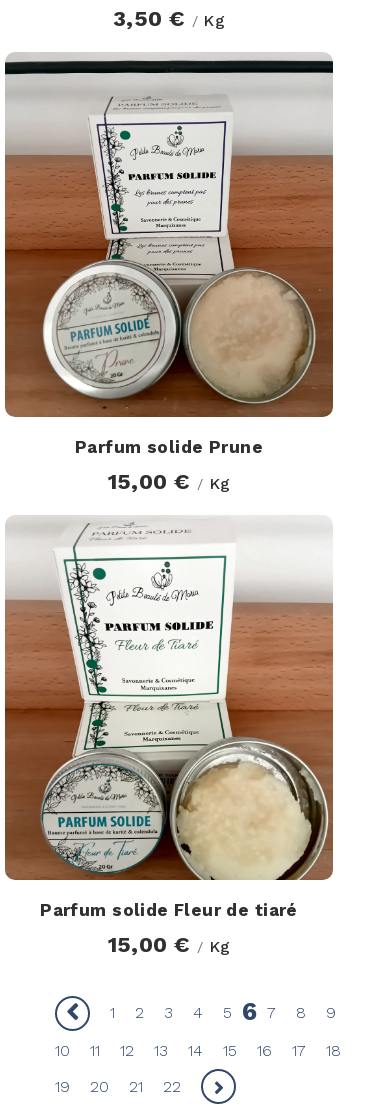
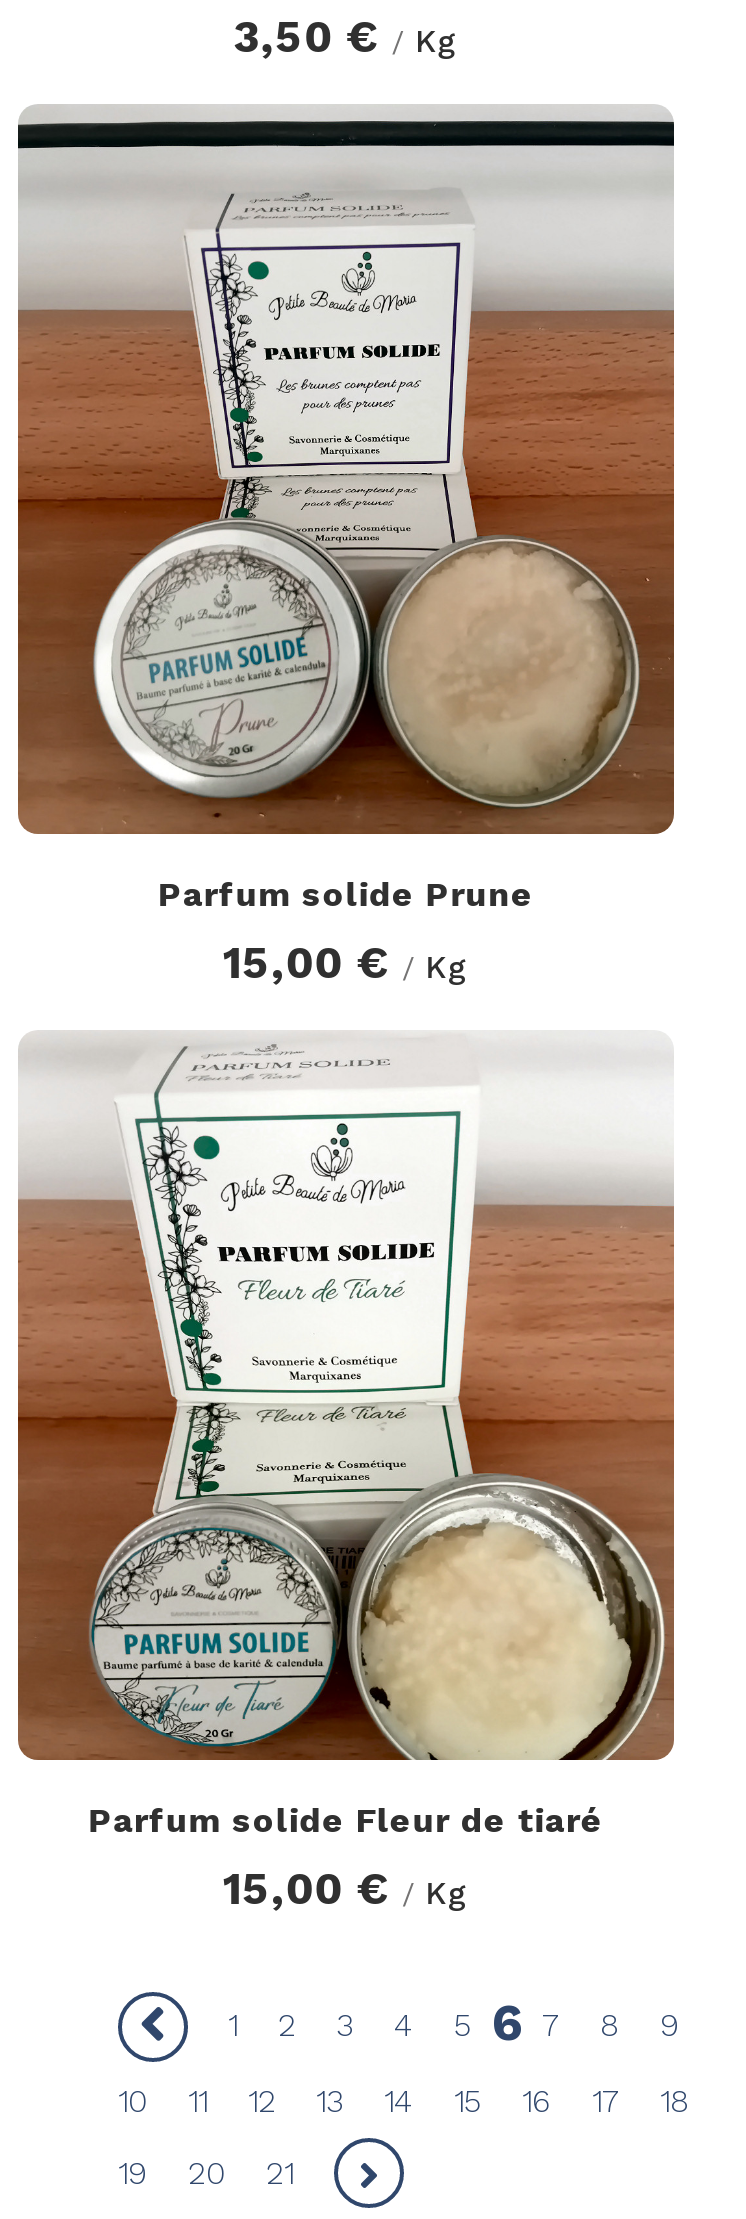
[163,1068,237,1105] [image] | 22 -> none

